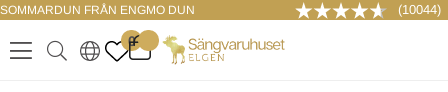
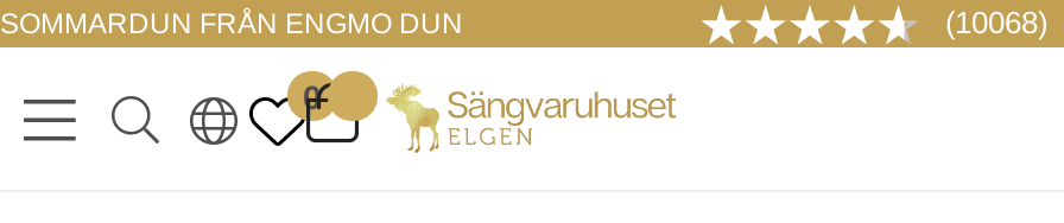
[398,2,441,17] (10044) -> [945,6,1047,41] (10068)

